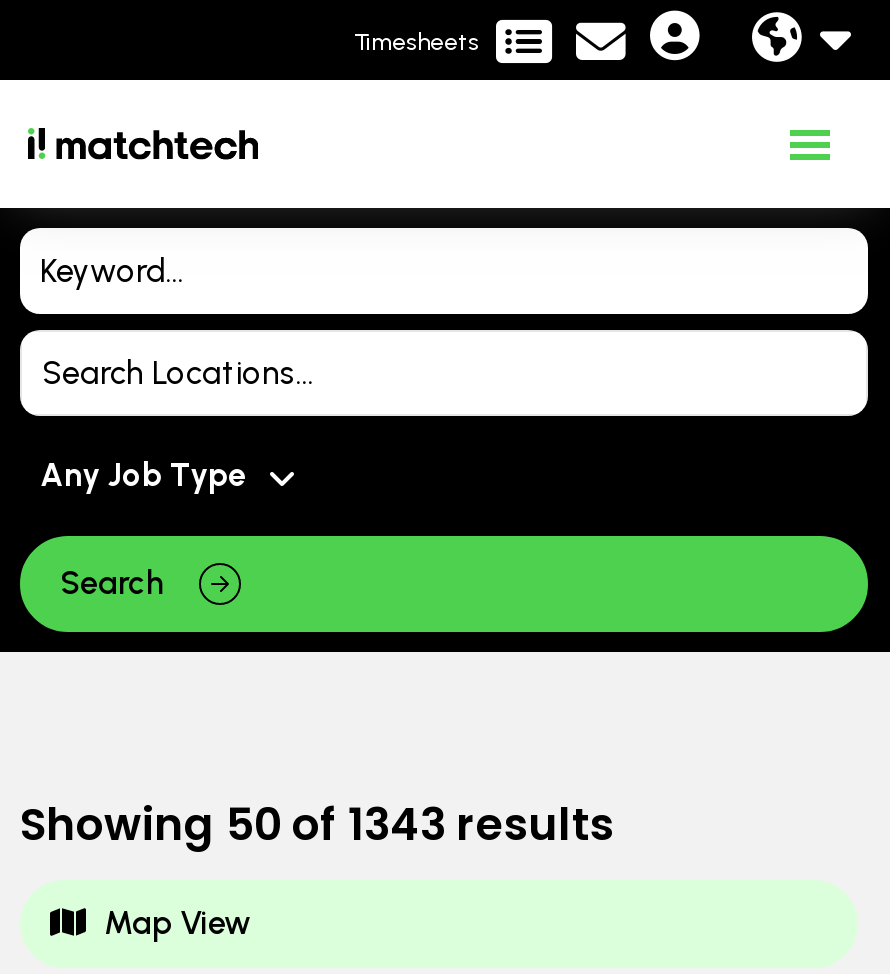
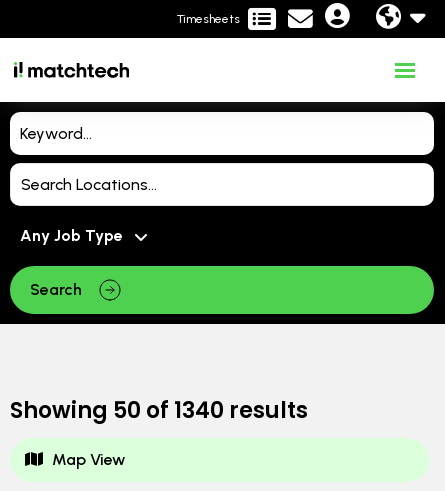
[20,794,614,856] Showing 50 of 1343 results -> [10,395,308,426] Showing 50 of 1340 results

